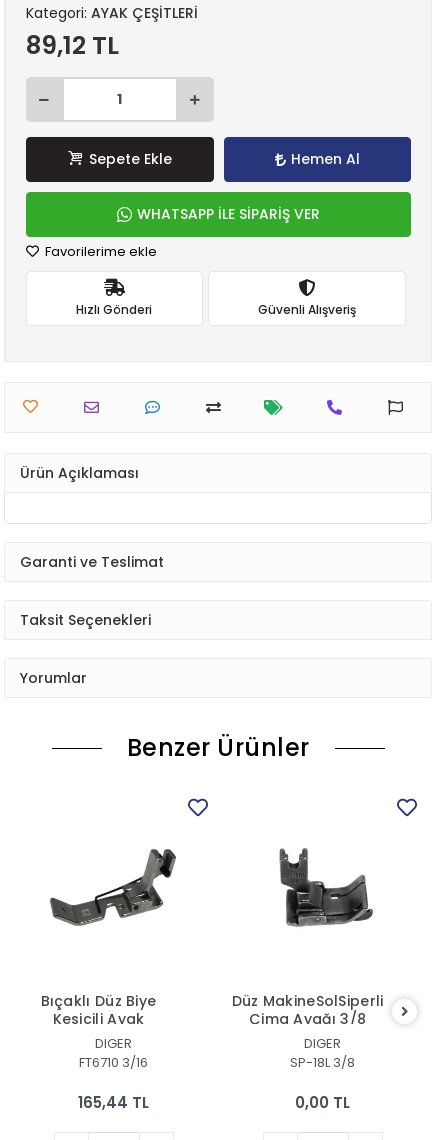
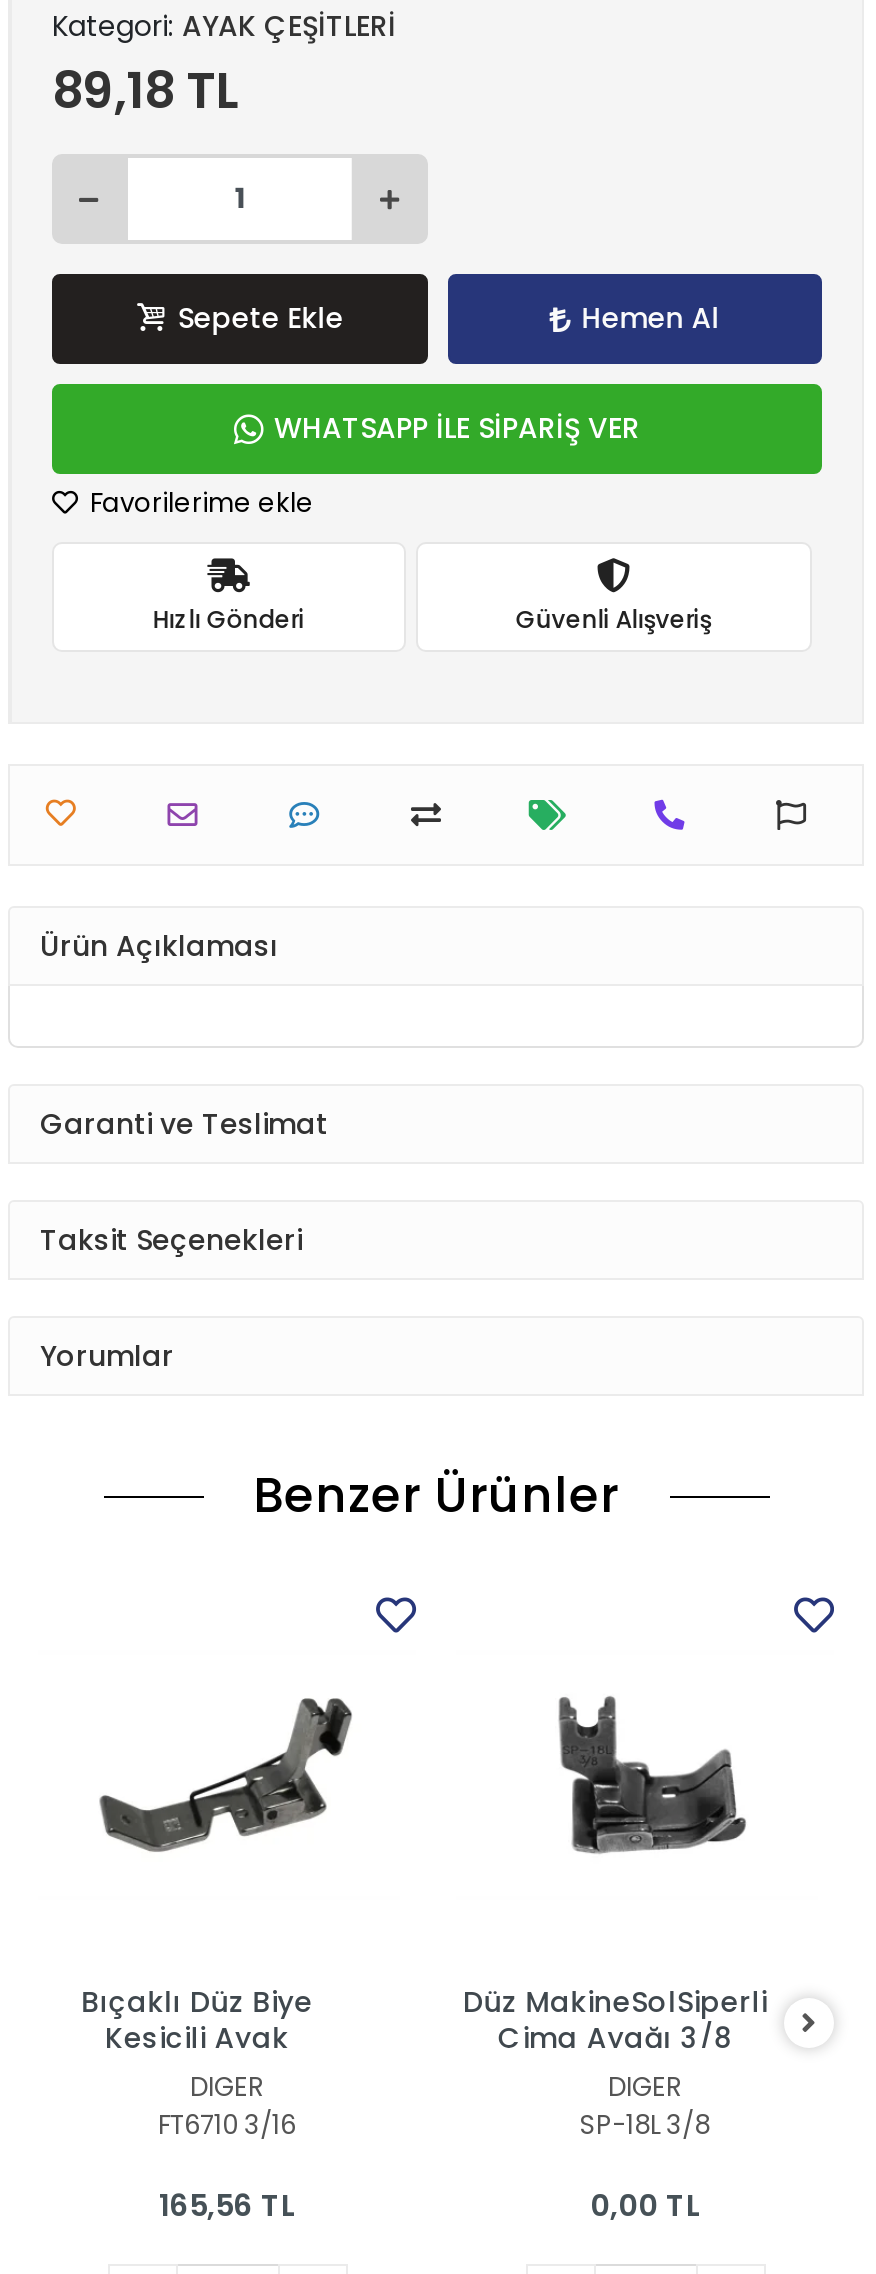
[26,28,119,63] 89,12 TL -> [52,56,240,126] 89,18 TL
[78,1091,149,1112] 165,44 TL -> [159,2183,295,2225] 165,56 TL

